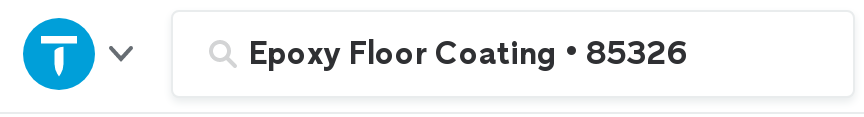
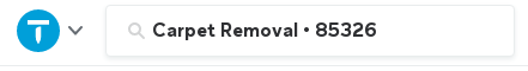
[249,34,689,72] Epoxy Floor Coating • 85326 -> [152,19,377,41] Carpet Removal • 85326

